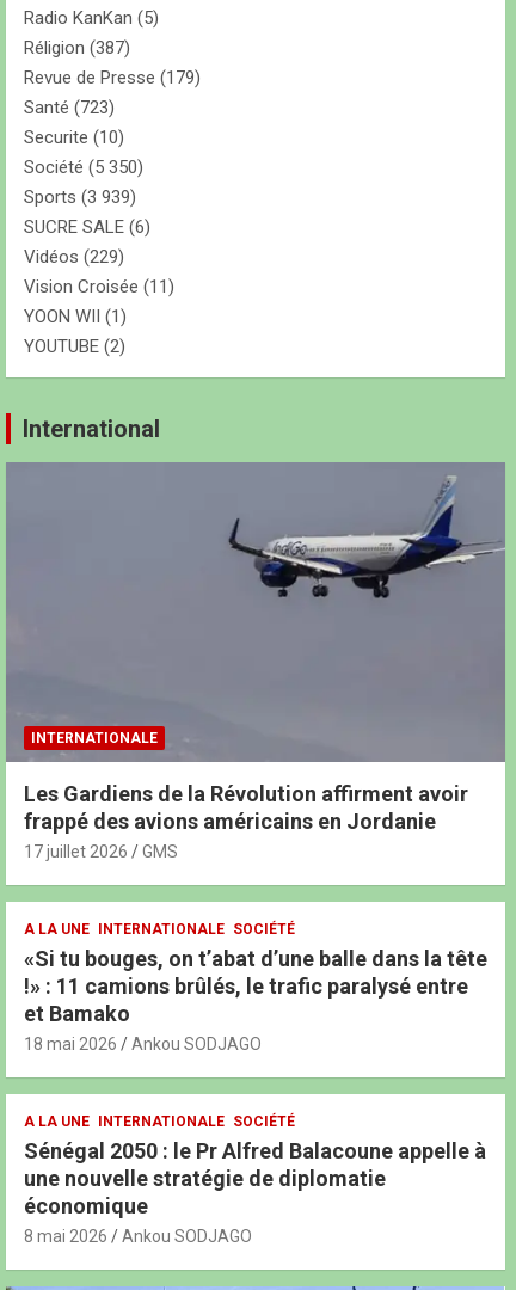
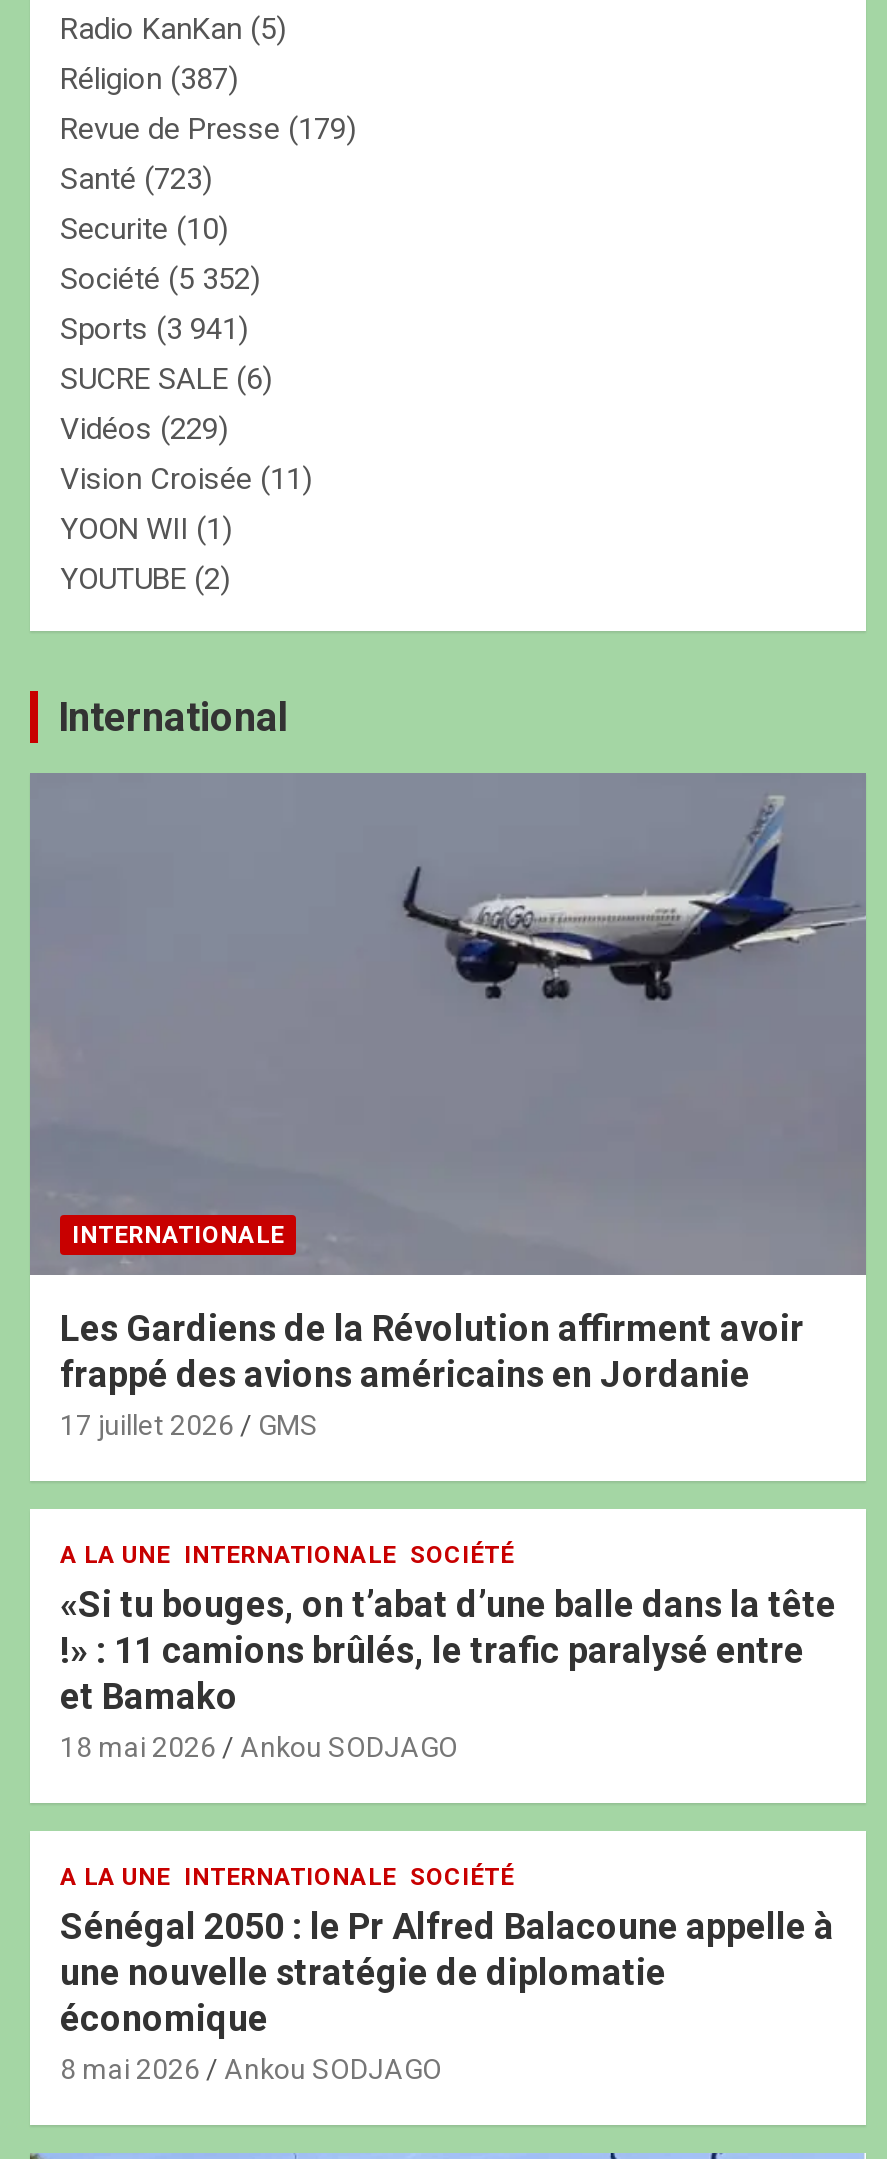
[24,156,143,178] Société (5 350) -> [60,261,260,297] Société (5 352)
[24,186,136,208] Sports (3 939) -> [60,311,248,347] Sports (3 941)

